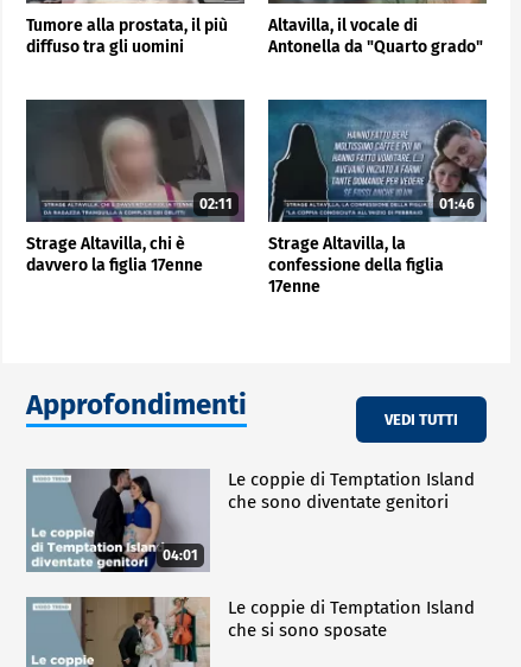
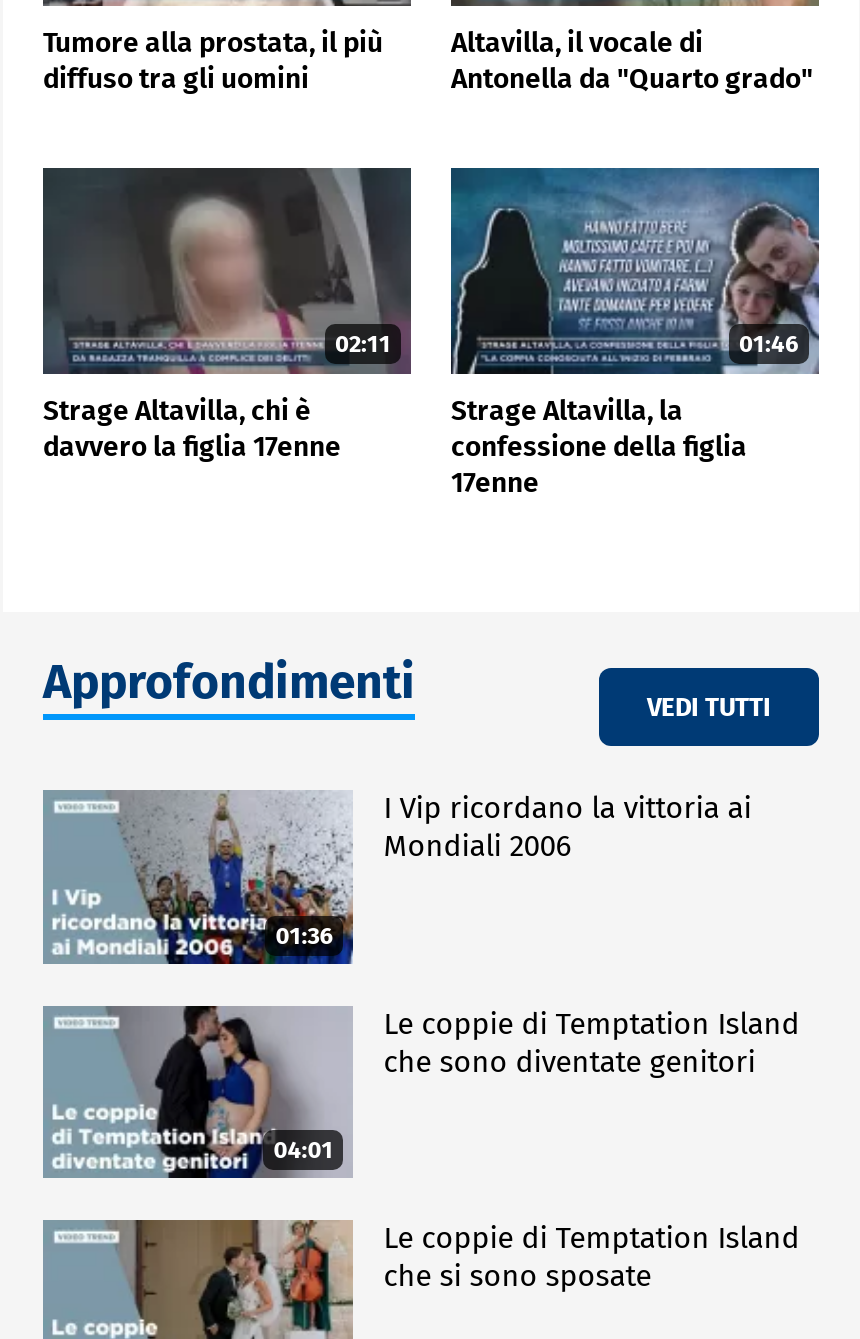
none -> [101,790,349,966] [image] | 01:36
none -> [383,791,751,865] I Vip ricordano la vittoria ai | Mondiali 2006

